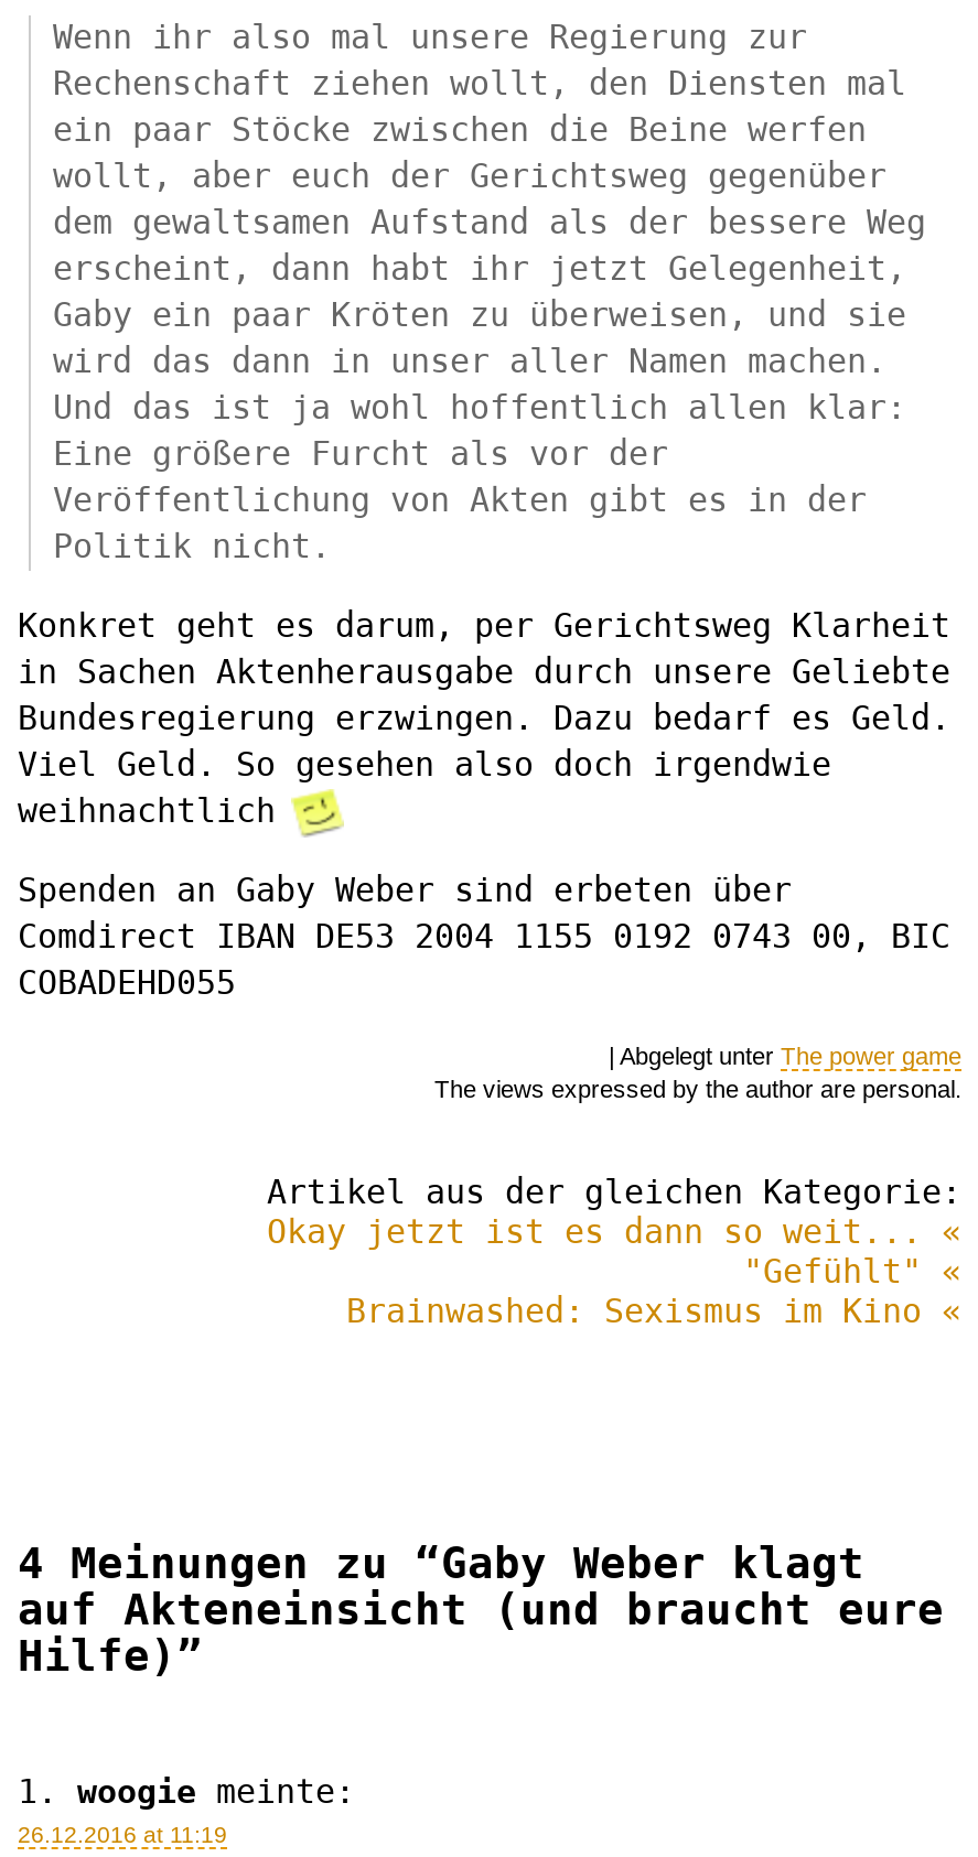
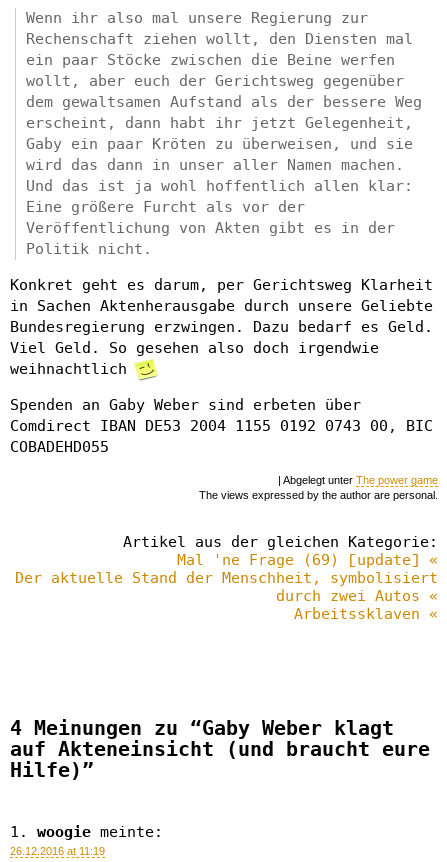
[267,1212,961,1331] Okay jetzt ist es dann so weit... « | "Gefühlt" « | Brainwashed: Sexismus im Kino « -> [15,551,438,623] Mal 'ne Frage (69) [update] « | Der aktuelle Stand der Menschheit, symbolisiert | durch zwei Autos « | Arbeitssklaven «

